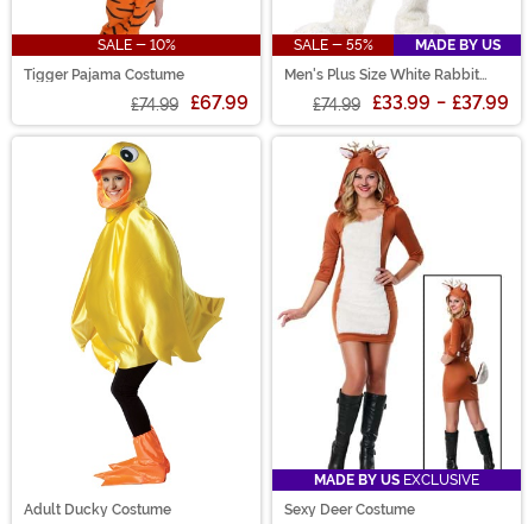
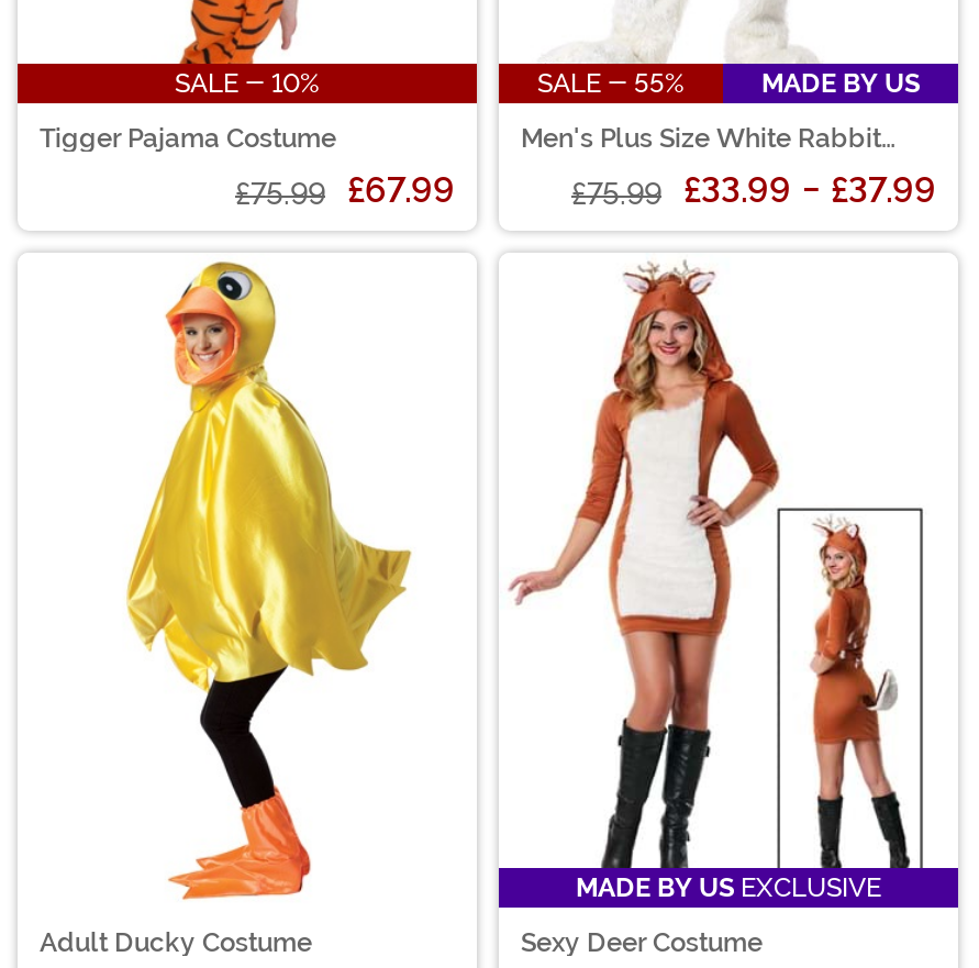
[131,91,249,114] £74.99 £67.99 -> [235,169,455,211] £75.99 £67.99
[313,91,509,114] £74.99 £33.99 - £37.99 -> [571,169,936,211] £75.99 £33.99 - £37.99

